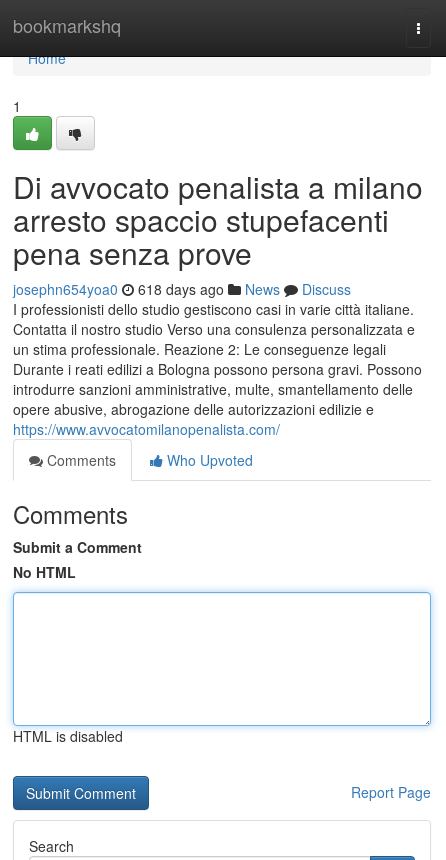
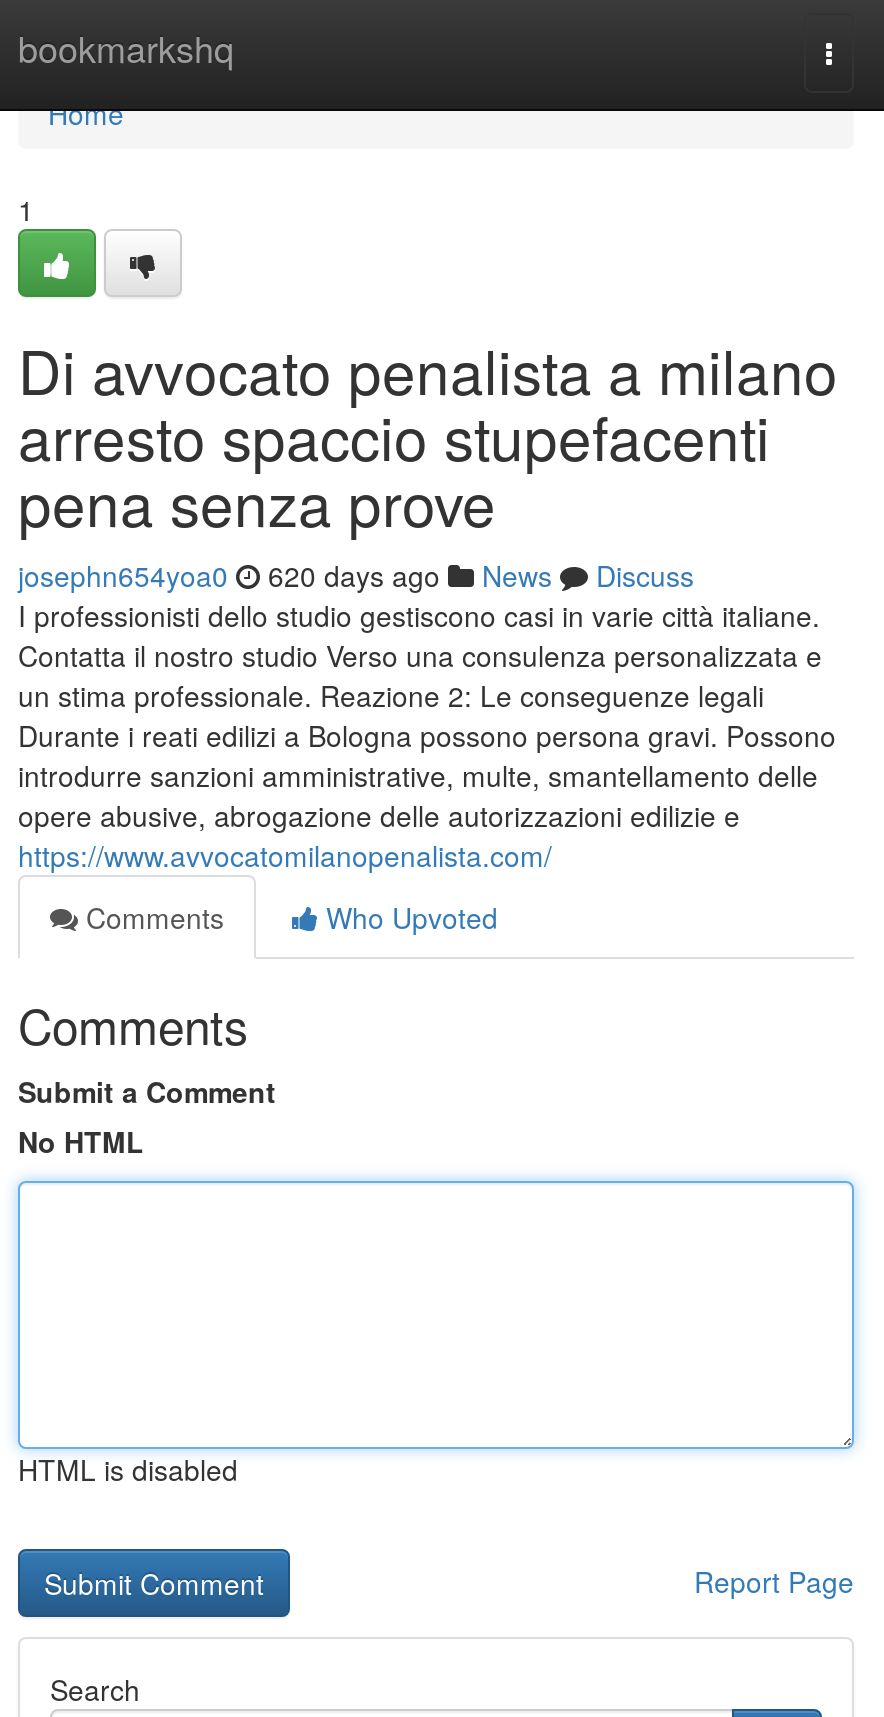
[13,279,351,299] josephn654yoa0 618 days ago News Discuss -> [18,555,694,595] josephn654yoa0 620 days ago News Discuss

